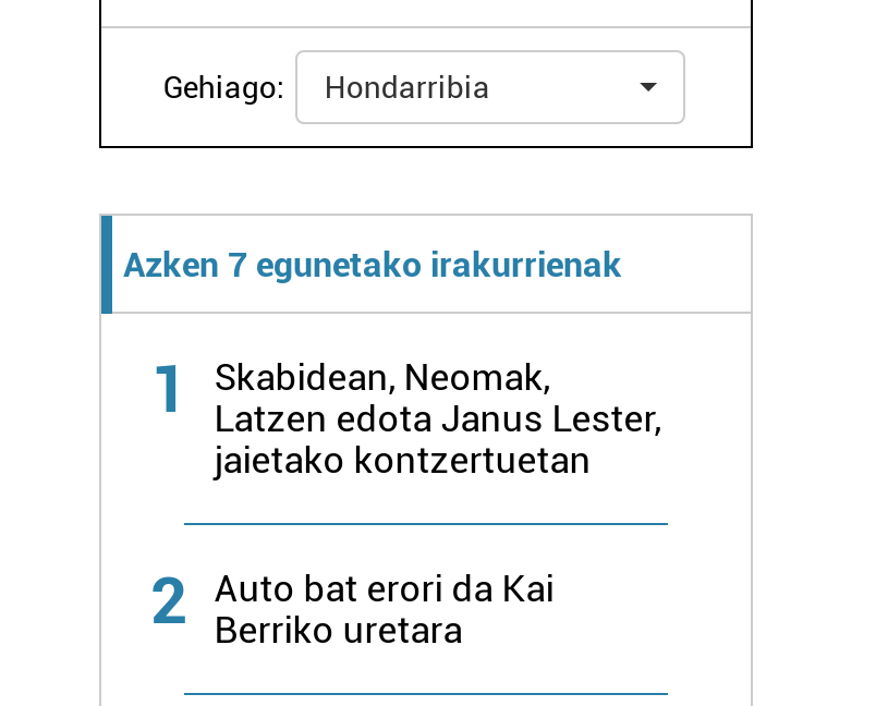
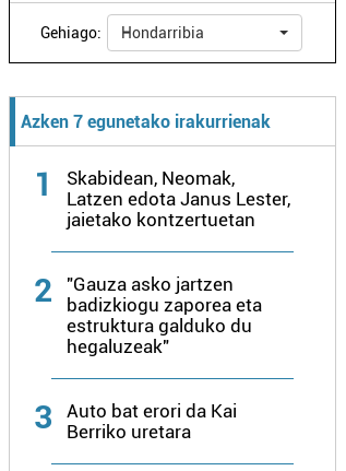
none -> [34,273,262,436] "Gauza asko jartzen | badizkiogu zaporea eta | estruktura galduko du | hegaluzeak" | 3

